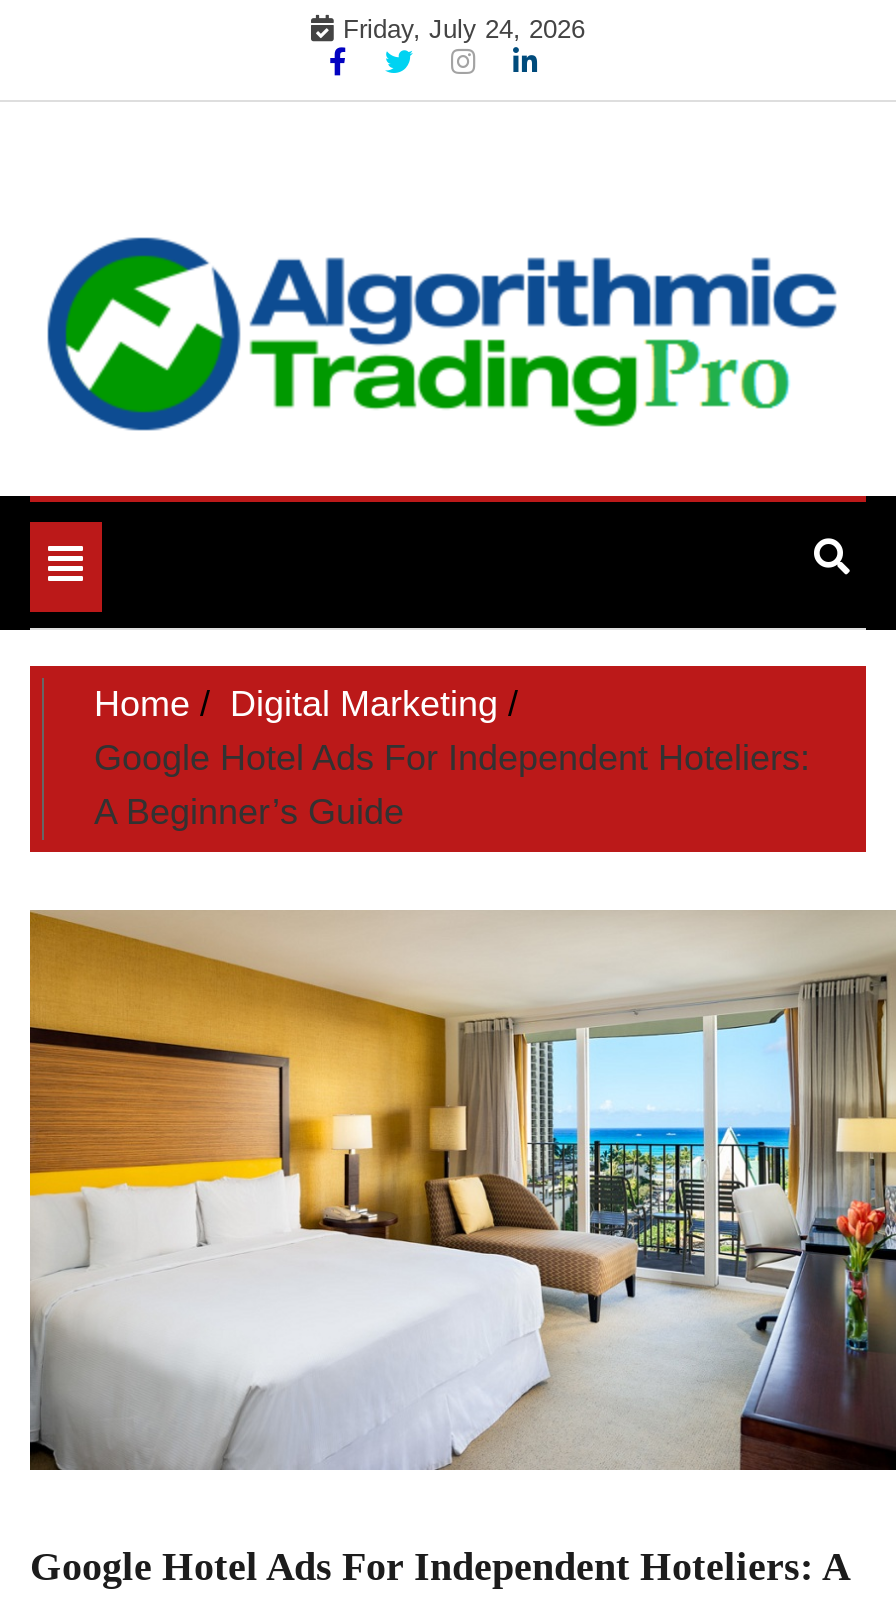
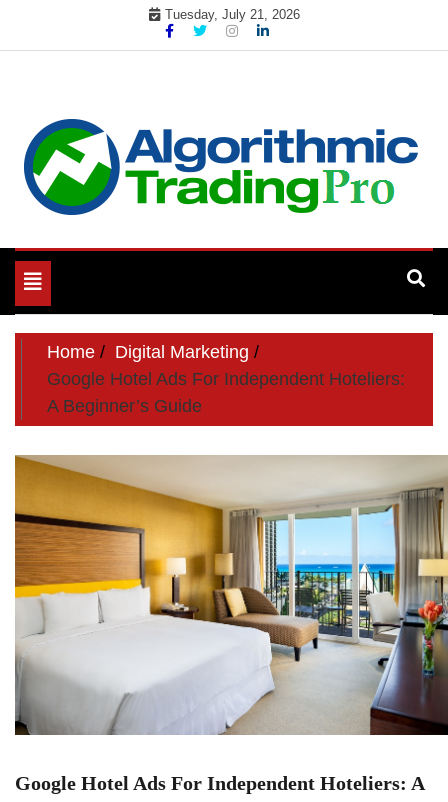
[343,14,585,44] Friday, July 24, 2026 -> [164,7,299,22] Tuesday, July 21, 2026

